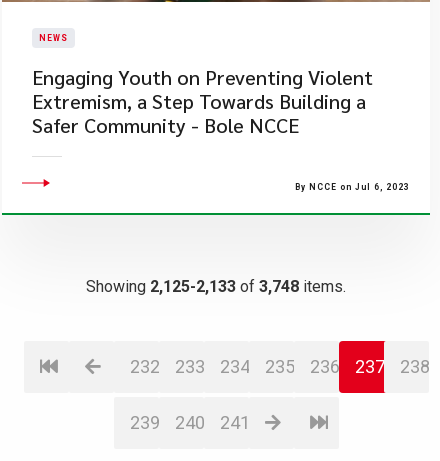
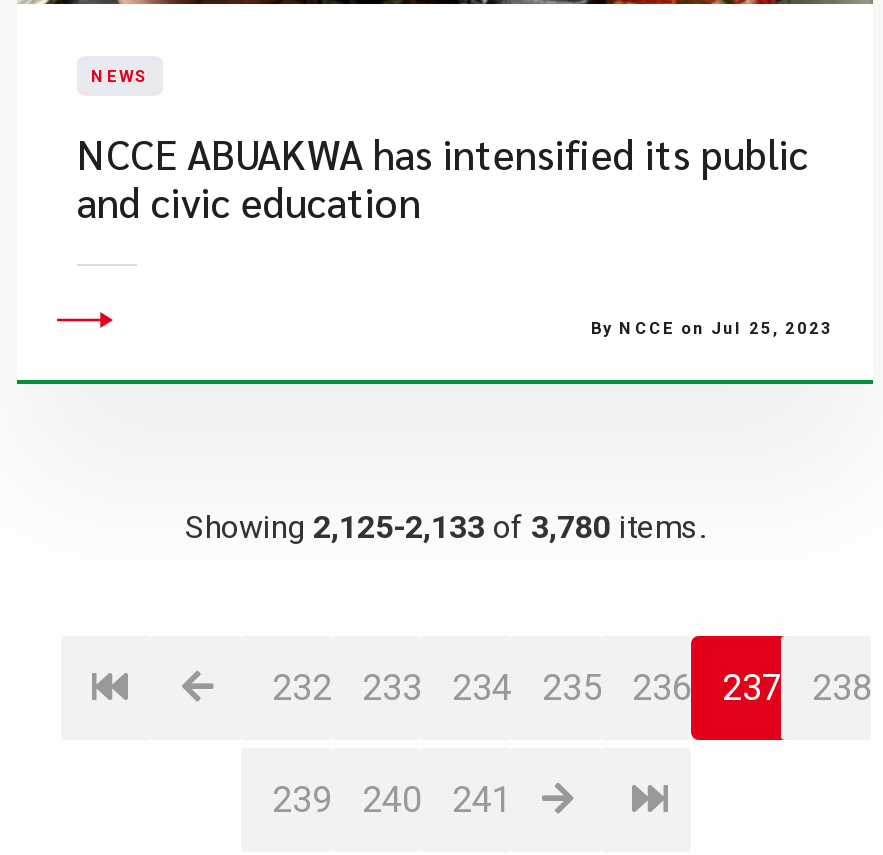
[32,64,373,138] Engaging Youth on Preventing Violent | Extremism, a Step Towards Building a | Safer Community - Bole NCCE -> [77,128,809,228] NCCE ABUAKWA has intensified its public | and civic education
[295,182,410,192] By NCCE on Jul 6, 2023 -> [591,318,833,338] By NCCE on Jul 25, 2023
[86,277,346,296] Showing 2,125-2,133 of 3,748 items. -> [185,508,705,546] Showing 2,125-2,133 of 3,780 items.

